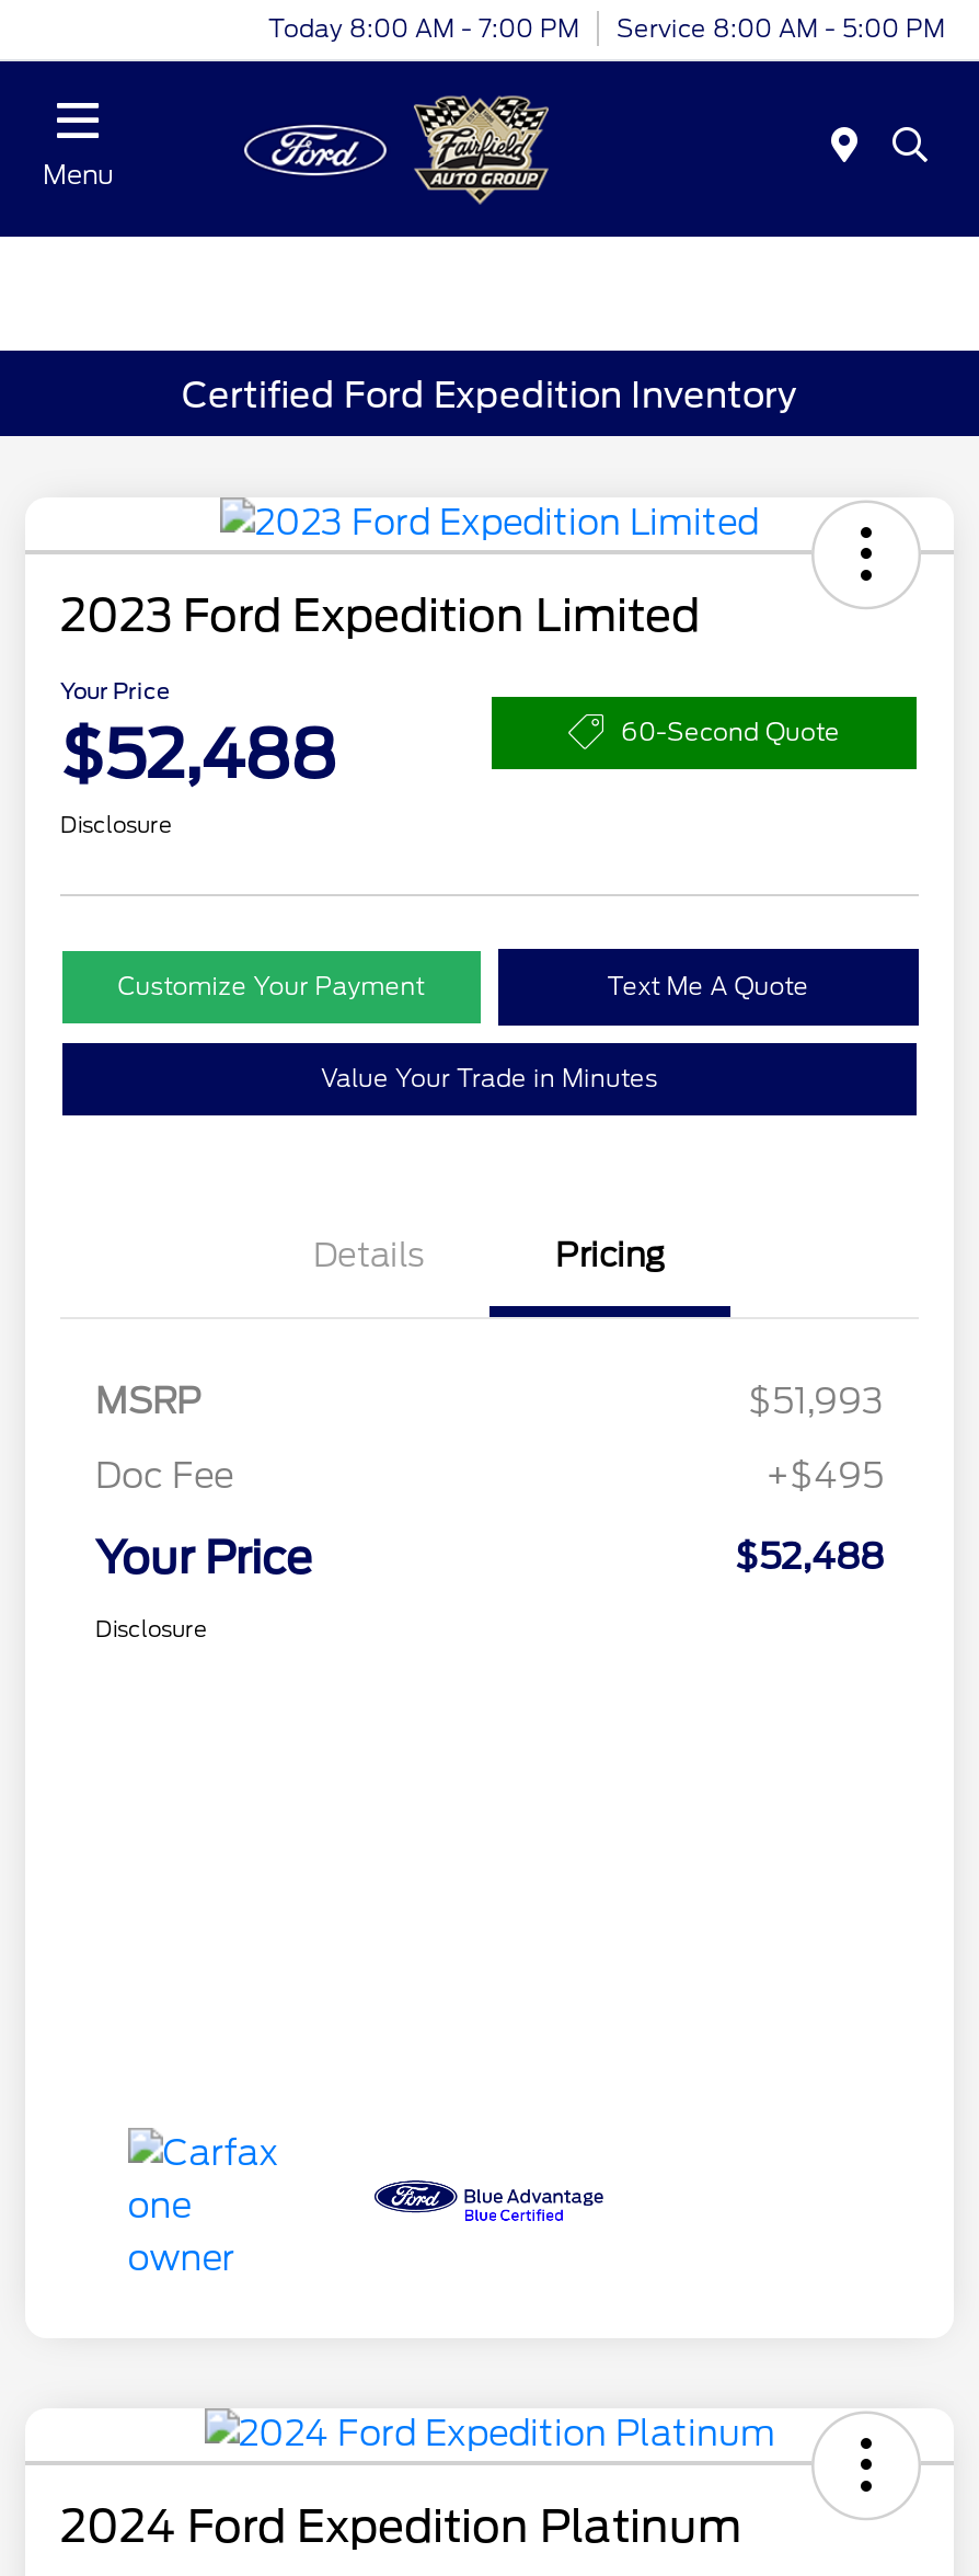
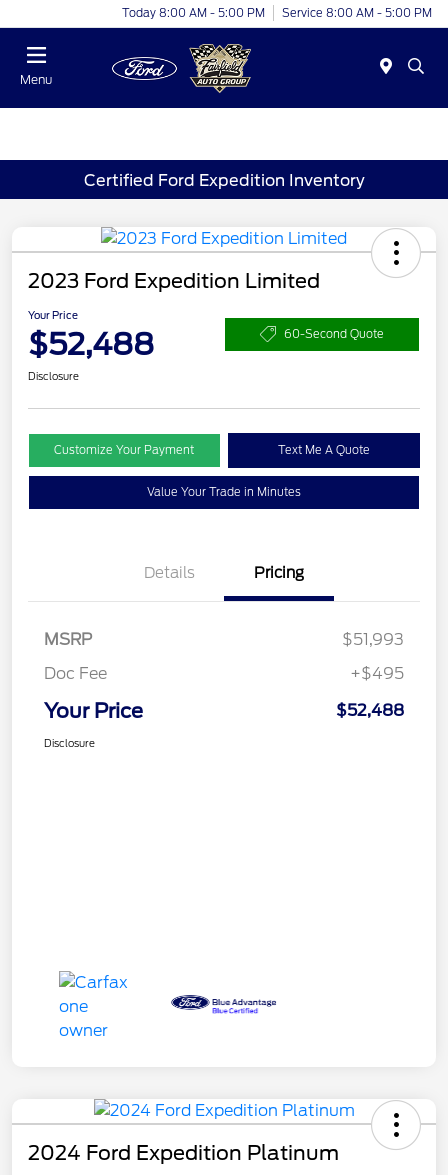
[268,12,945,43] Today 8:00 AM - 7:00 PM Service 8:00 AM - 5:00 PM -> [122,5,432,19] Today 8:00 AM - 5:00 PM Service 8:00 AM - 5:00 PM

